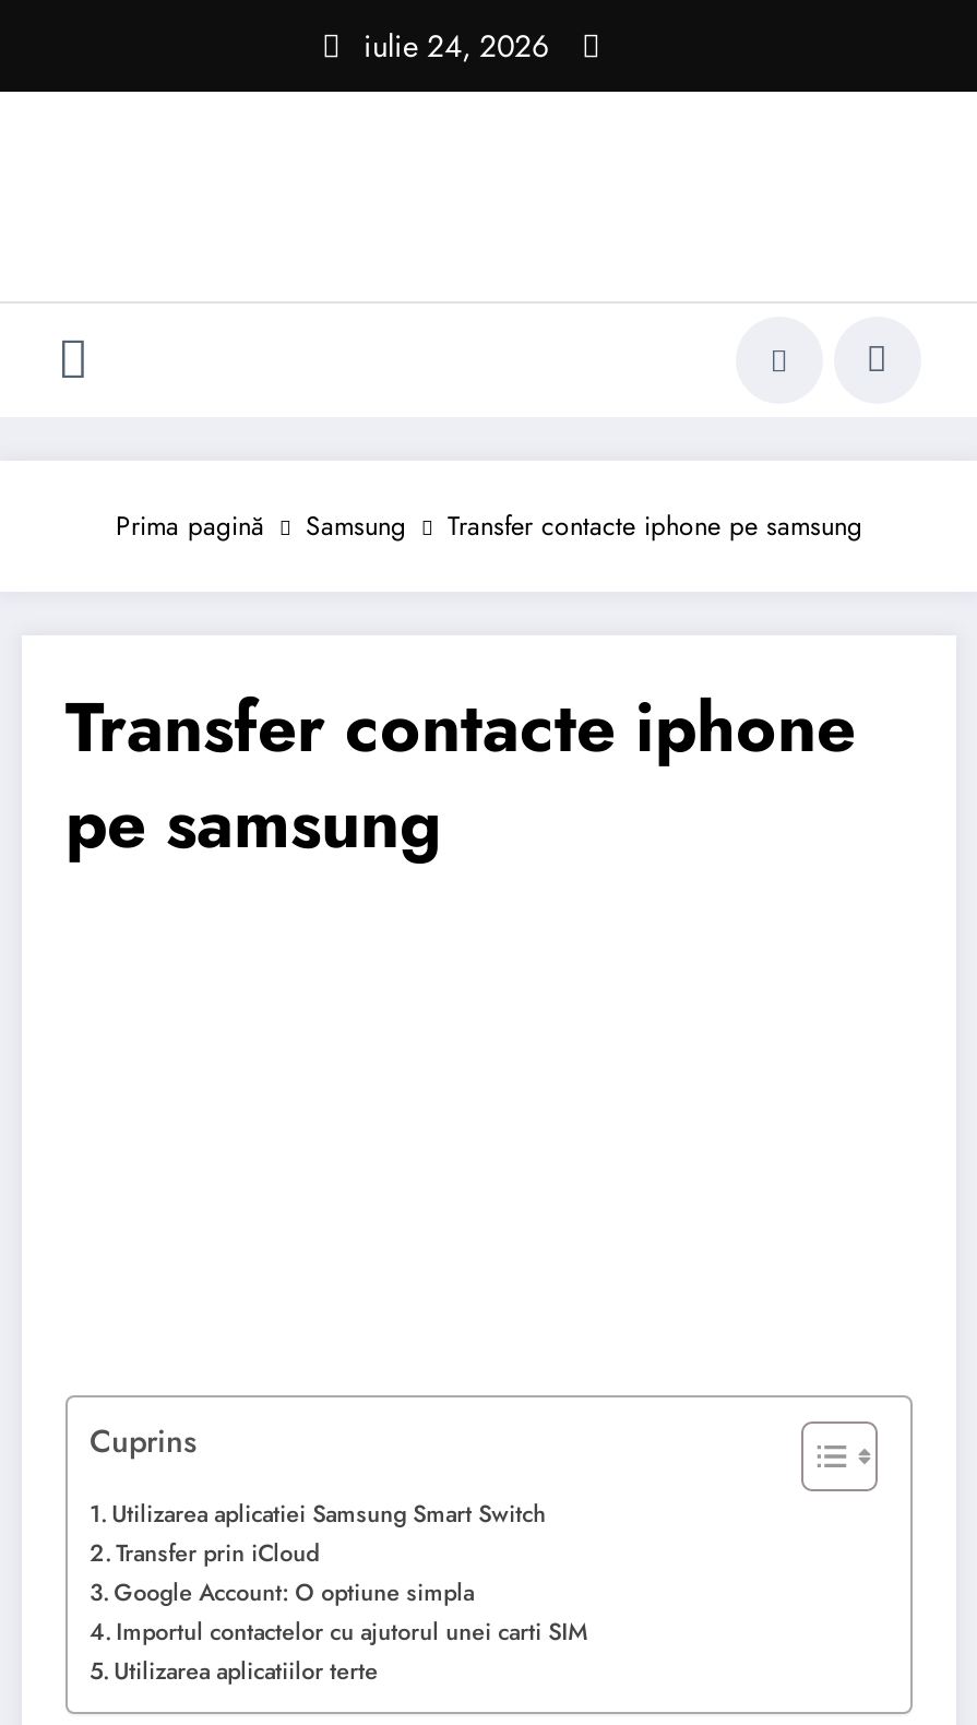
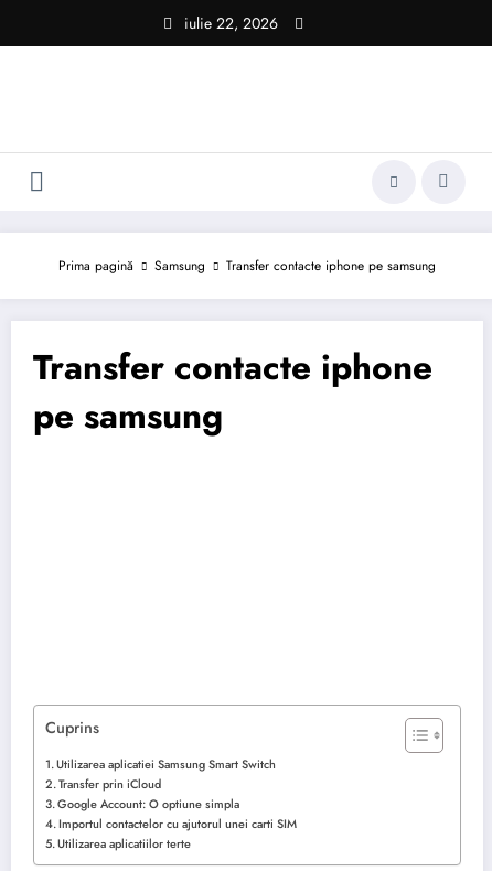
[364,24,549,68] iulie 24, 2026 -> [184,12,277,34] iulie 22, 2026

